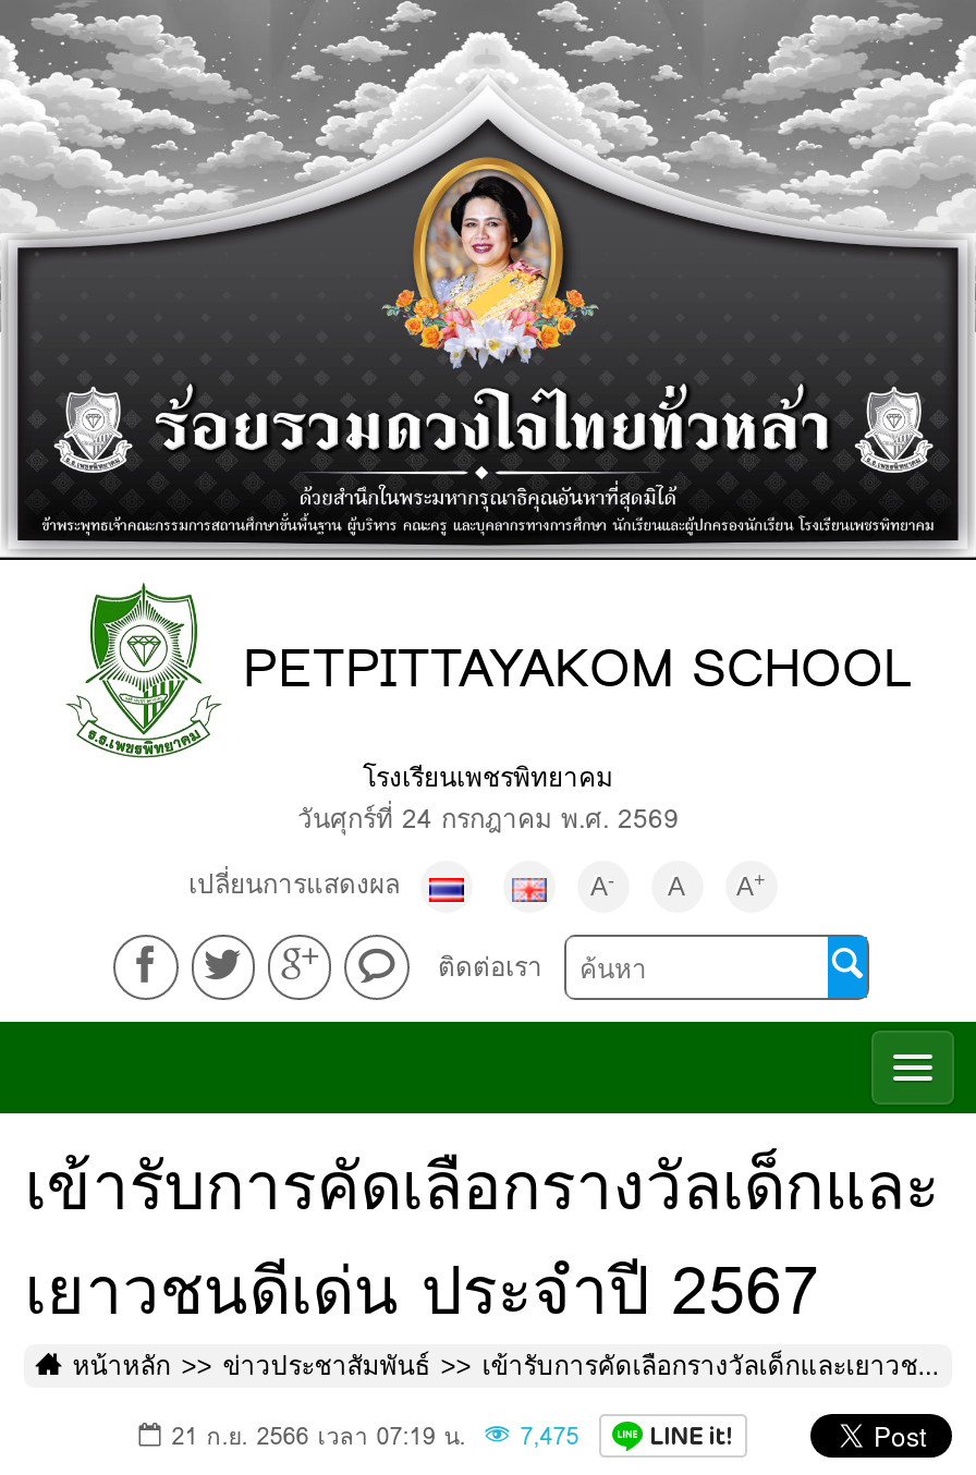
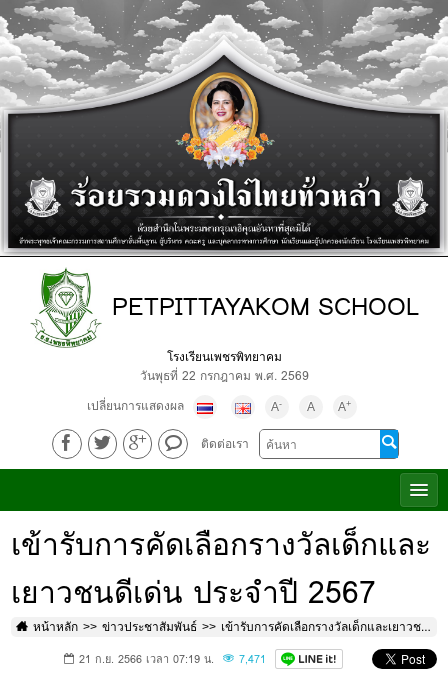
[297,798,679,840] วันศุกร์ที่ 24 กรกฎาคม พ.ศ. 2569 -> [139,366,308,385] วันพุธที่ 22 กรกฎาคม พ.ศ. 2569
[172,1418,579,1455] 21 ก.ย. 2566 เวลา 07:19 น. 7,475 -> [79,651,266,668] 21 ก.ย. 2566 เวลา 07:19 น. 7,471

